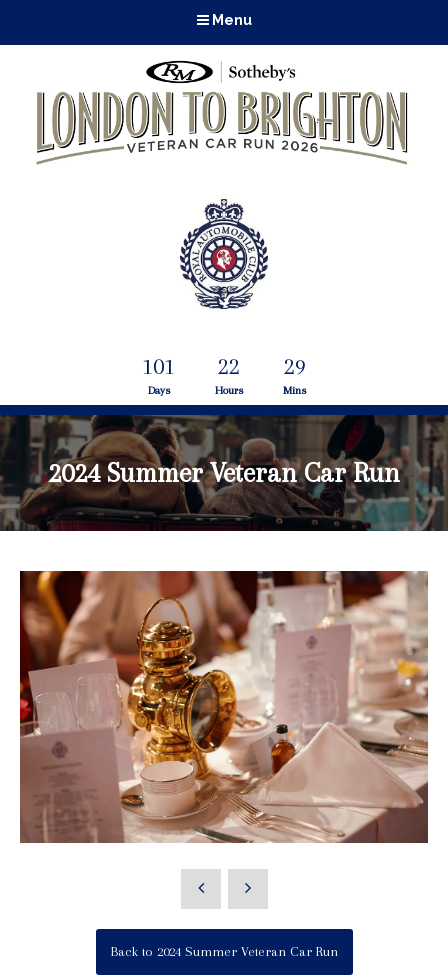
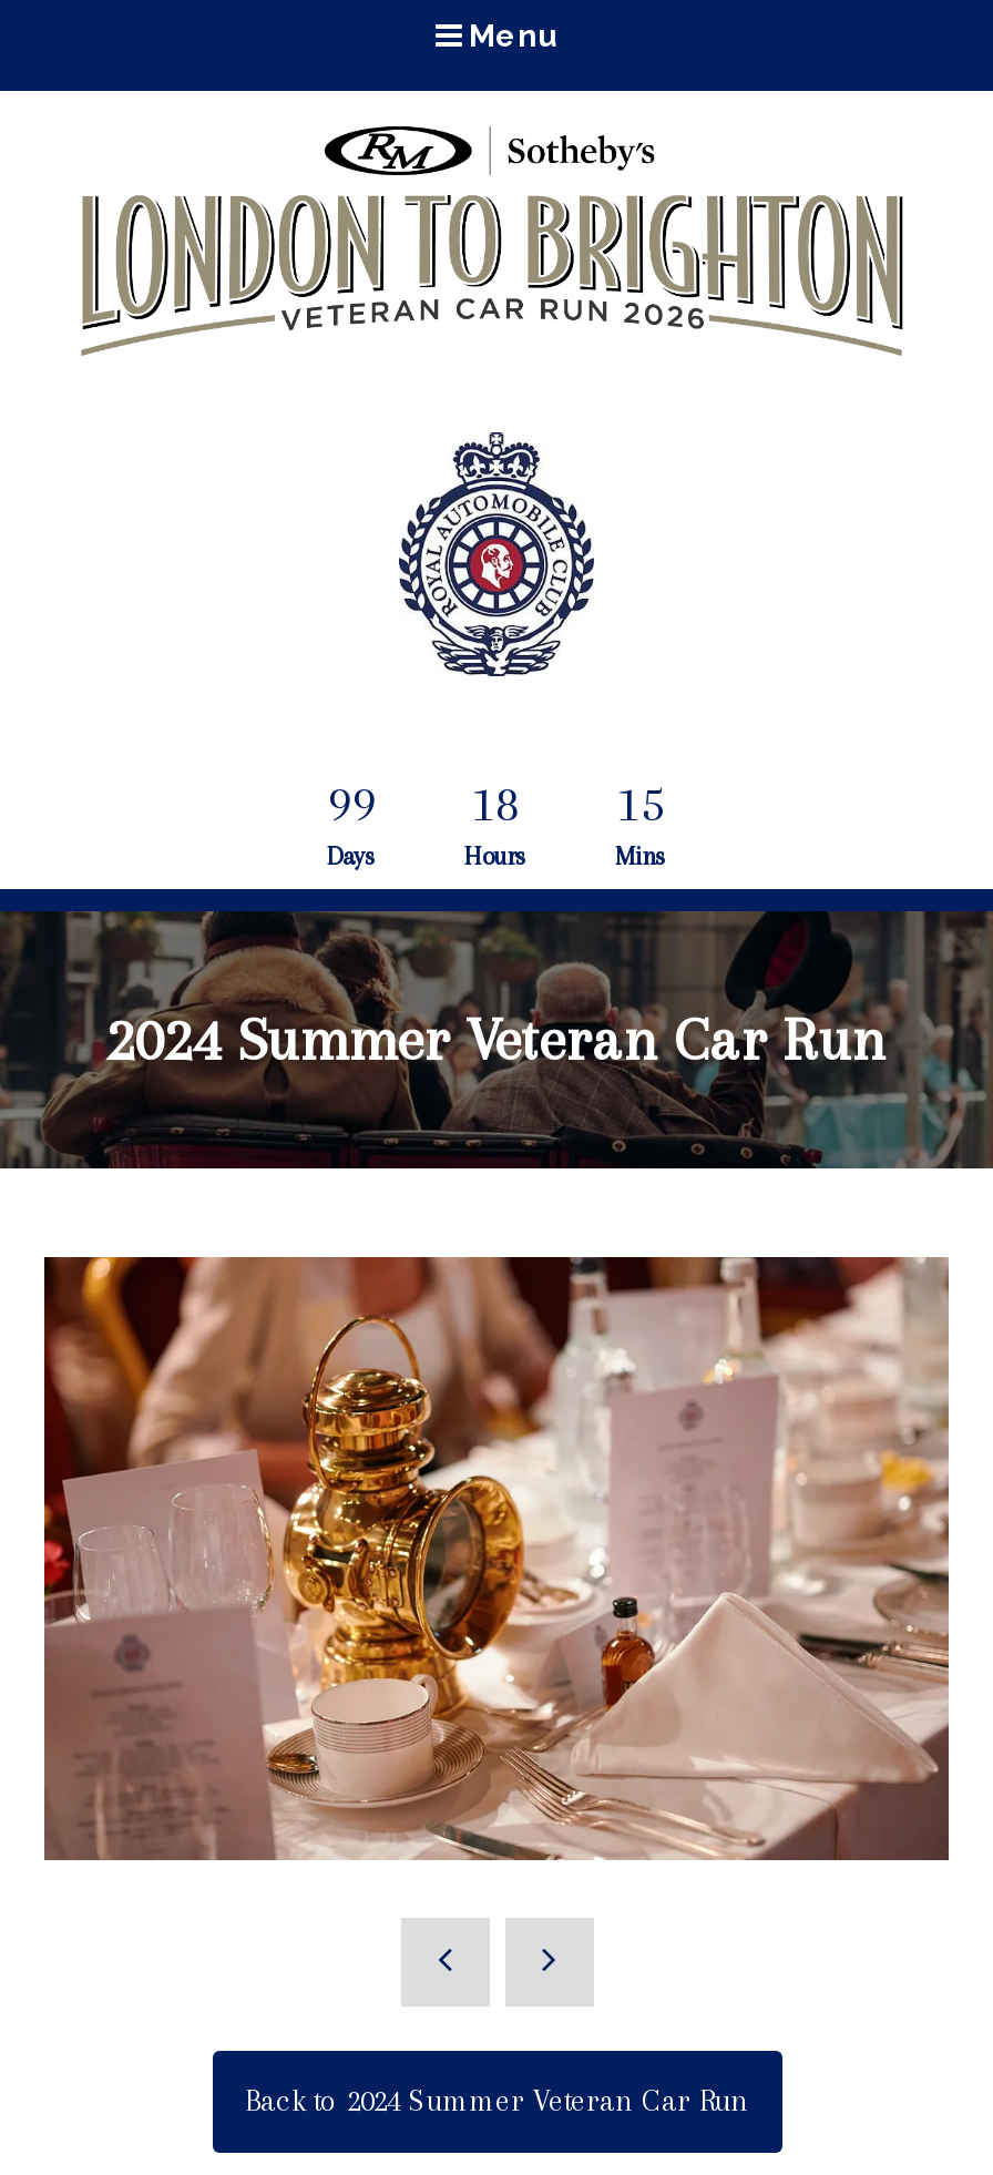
[142,352,175,378] 101 -> [327,773,376,830] 99
[218,352,240,378] 22 -> [471,773,520,830] 18
[283,352,305,378] 29 -> [616,773,665,830] 15

